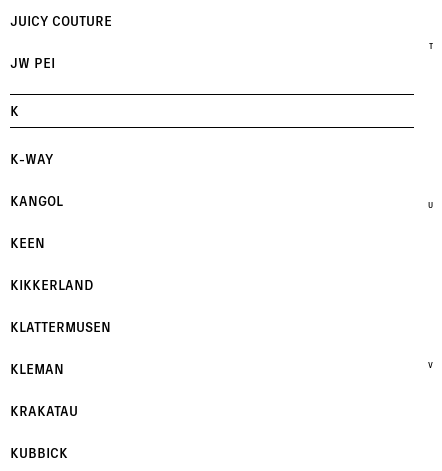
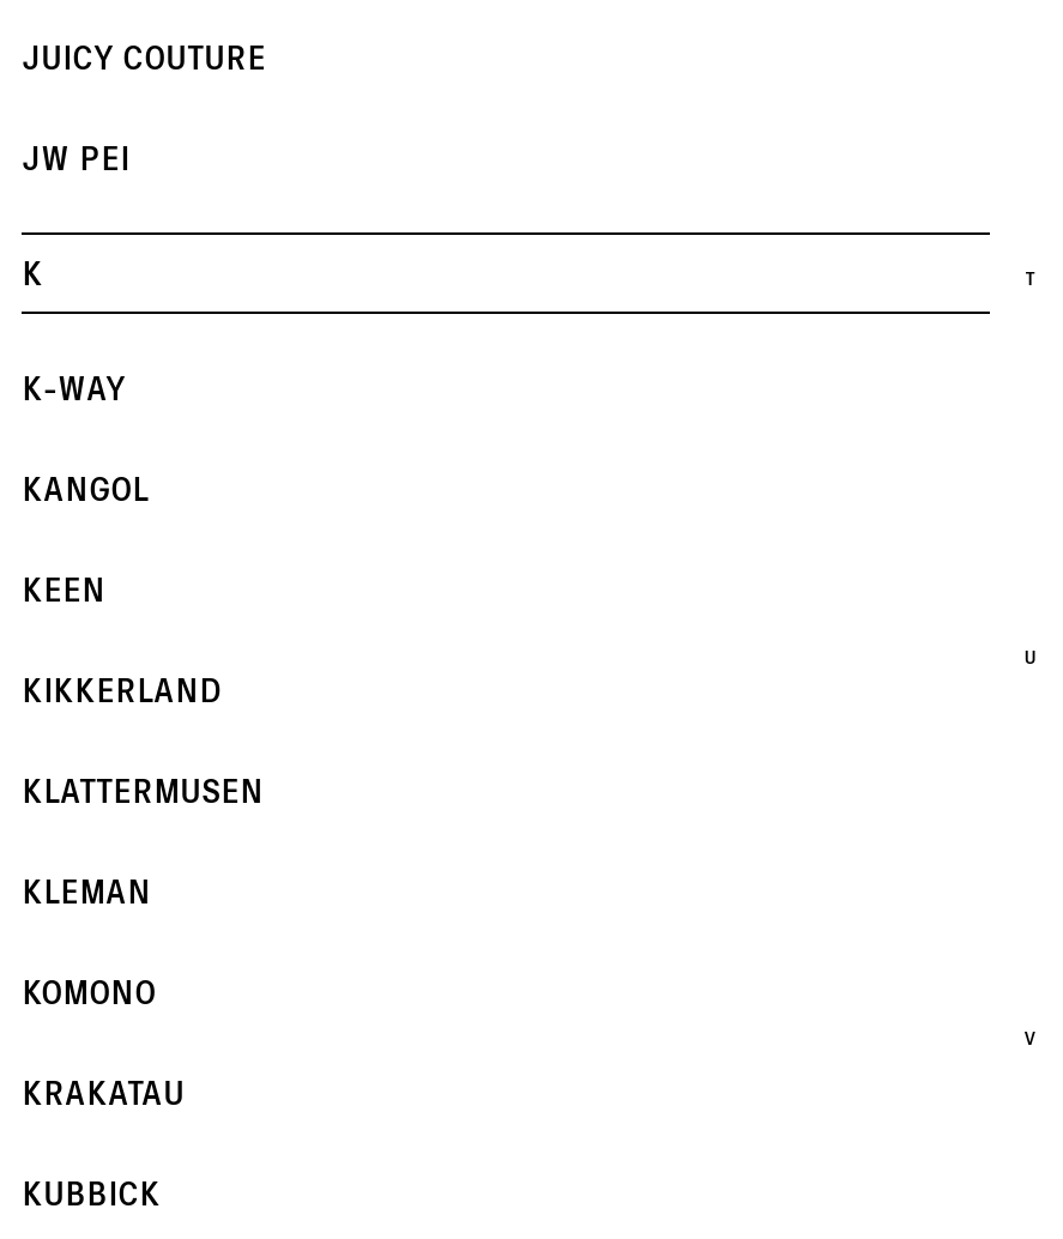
moved [428,41,433,370] -> [1024,265,1036,1049]: T | U | V
none -> [22,971,156,1012] KOMONO

